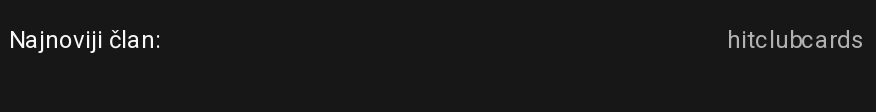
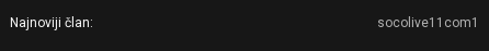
[727,26,865,54] hitclubcards -> [377,15,479,30] socolive11com1

